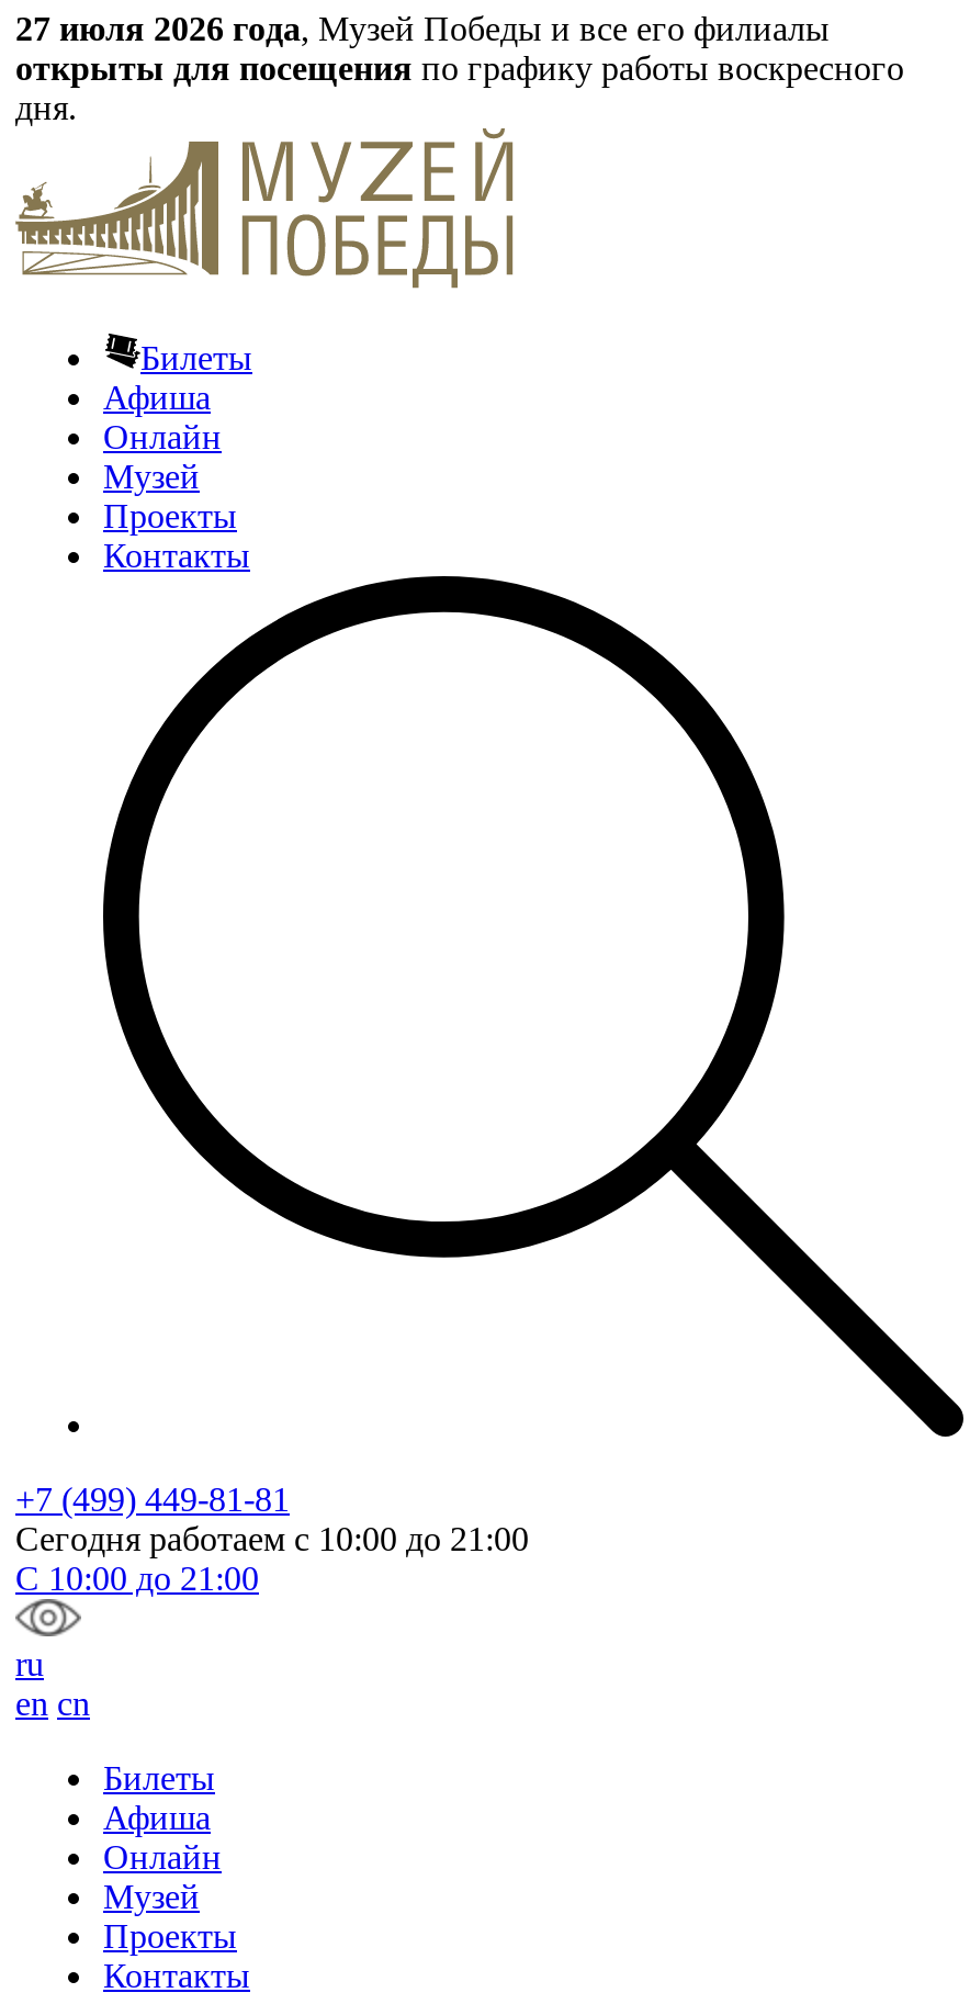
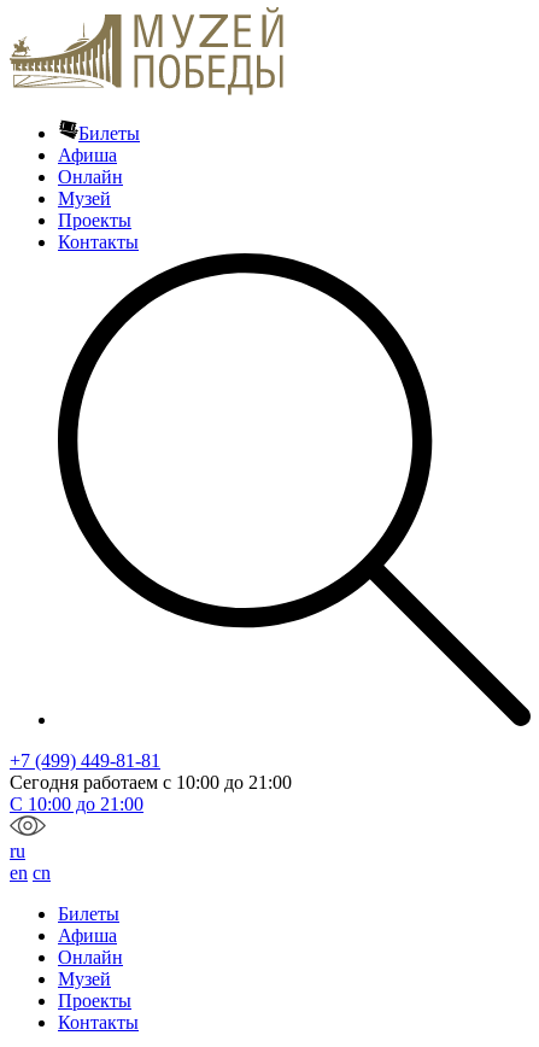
[15,10,904,126] 27 июля 2026 года, Музей Победы и все его филиалы | открыты для посещения по графику работы воскресного | дня. -> none

